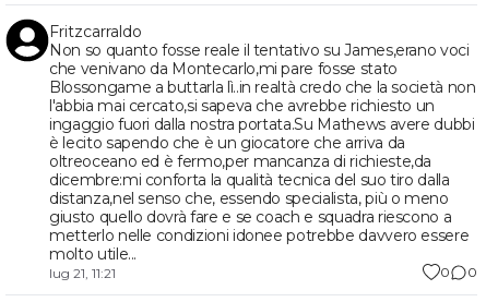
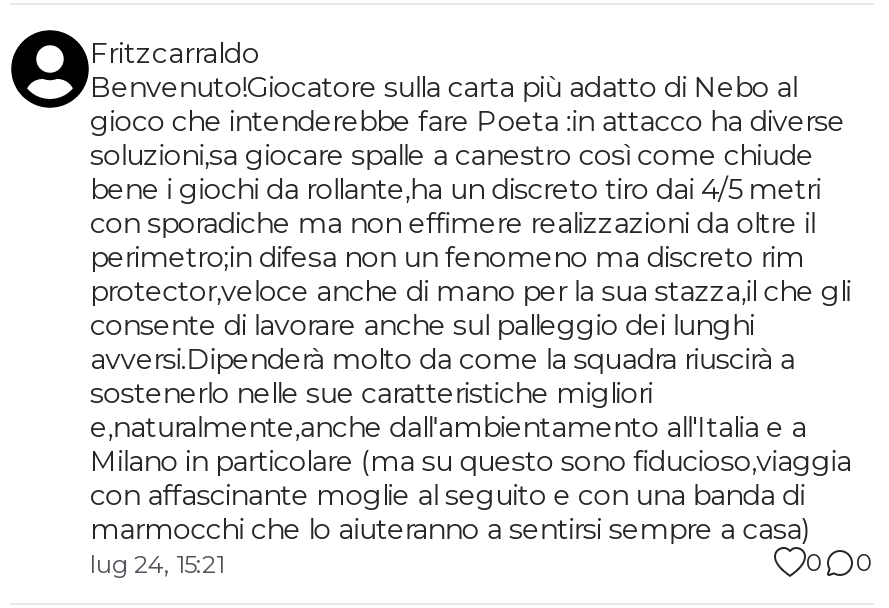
[49,40,476,281] Non so quanto fosse reale il tentativo su James,erano voci | che venivano da Montecarlo,mi pare fosse stato | Blossongame a buttarla lì..in realtà credo che la società non | l'abbia mai cercato,si sapeva che avrebbe richiesto un | ingaggio fuori dalla nostra portata.Su Mathews avere dubbi | è lecito sapendo che è un giocatore che arriva da | oltreoceano ed è fermo,per mancanza di richieste,da | dicembre:mi conforta la qualità tecnica del suo tiro dalla | distanza,nel senso che, essendo specialista, più o meno | giusto quello dovrà fare e se coach e squadra riescono a | metterlo nelle condizioni idonee potrebbe davvero essere | molto utile... | lug 21, 11:21 -> [90,69,851,578] Benvenuto!Giocatore sulla carta più adatto di Nebo al | gioco che intenderebbe fare Poeta :in attacco ha diverse | soluzioni,sa giocare spalle a canestro così come chiude | bene i giochi da rollante,ha un discreto tiro dai 4/5 metri | con sporadiche ma non effimere realizzazioni da oltre il | perimetro;in difesa non un fenomeno ma discreto rim | protector,veloce anche di mano per la sua stazza,il che gli | consente di lavorare anche sul palleggio dei lunghi | avversi.Dipenderà molto da come la squadra riuscirà a | sostenerlo nelle sue caratteristiche migliori | e,naturalmente,anche dall'ambientamento all'Italia e a | Milano in particolare (ma su questo sono fiducioso,viaggia | con affascinante moglie al seguito e con una banda di | marmocchi che lo aiuteranno a sentirsi sempre a casa) | lug 24, 15:21

